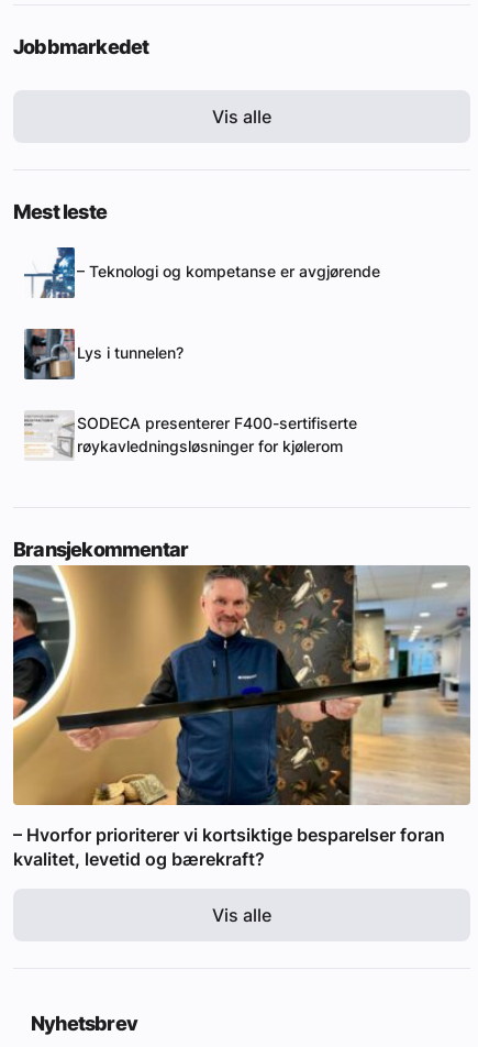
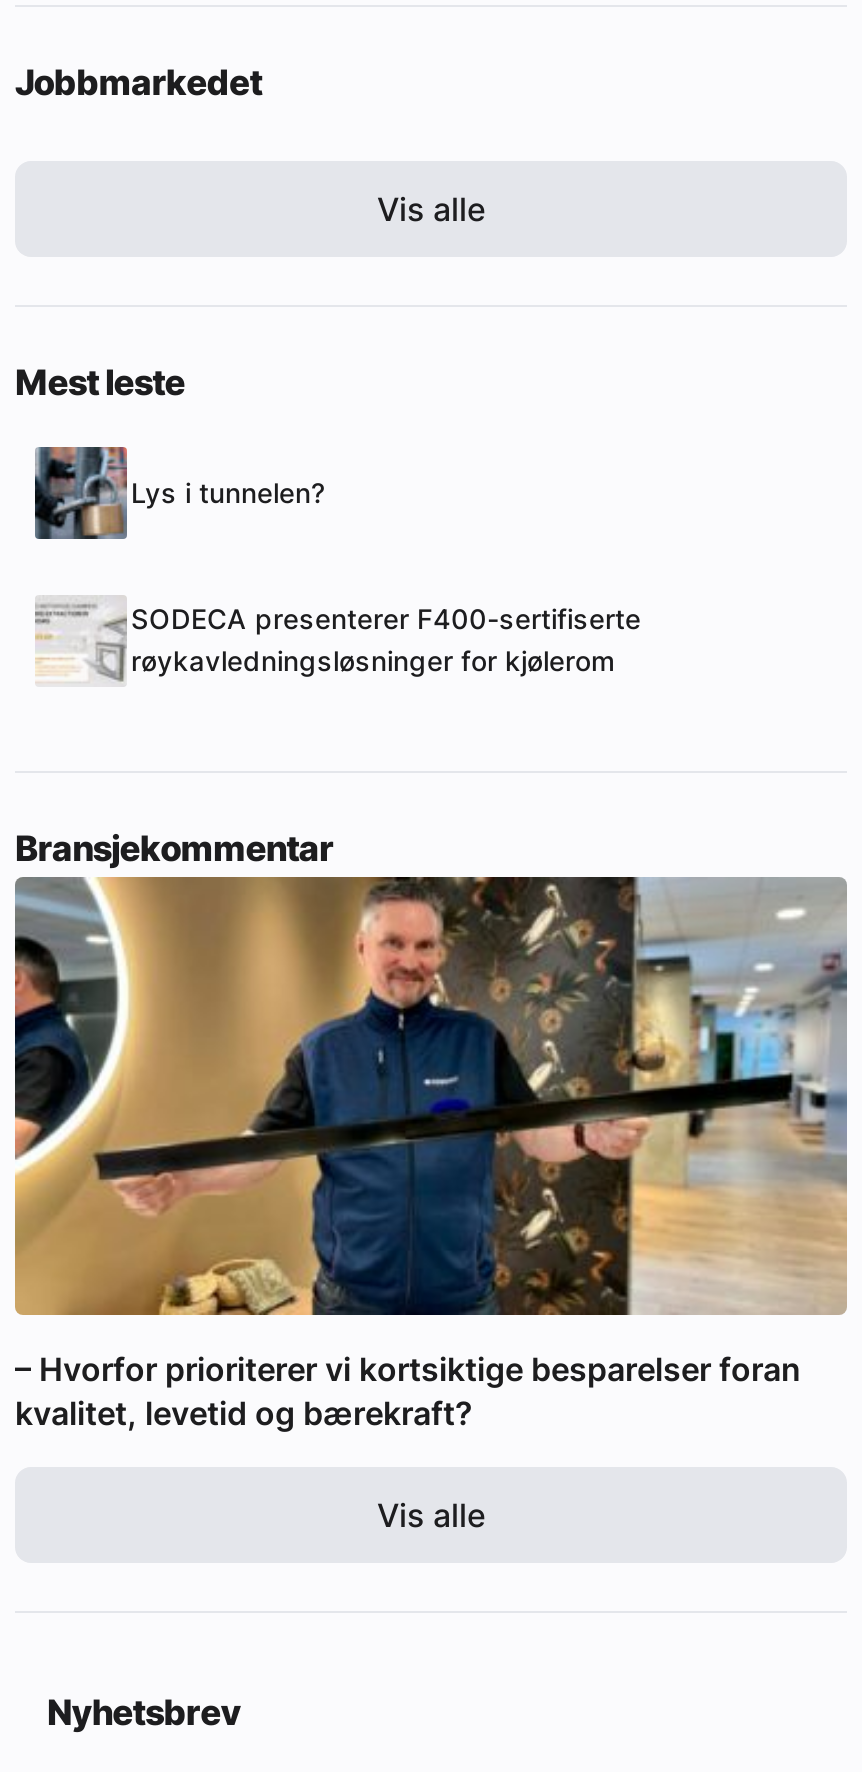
[24,246,380,298] [image] | – Teknologi og kompetanse er avgjørende -> none

